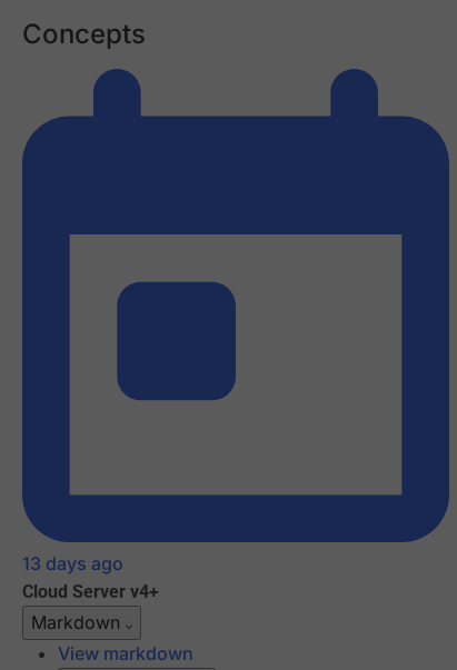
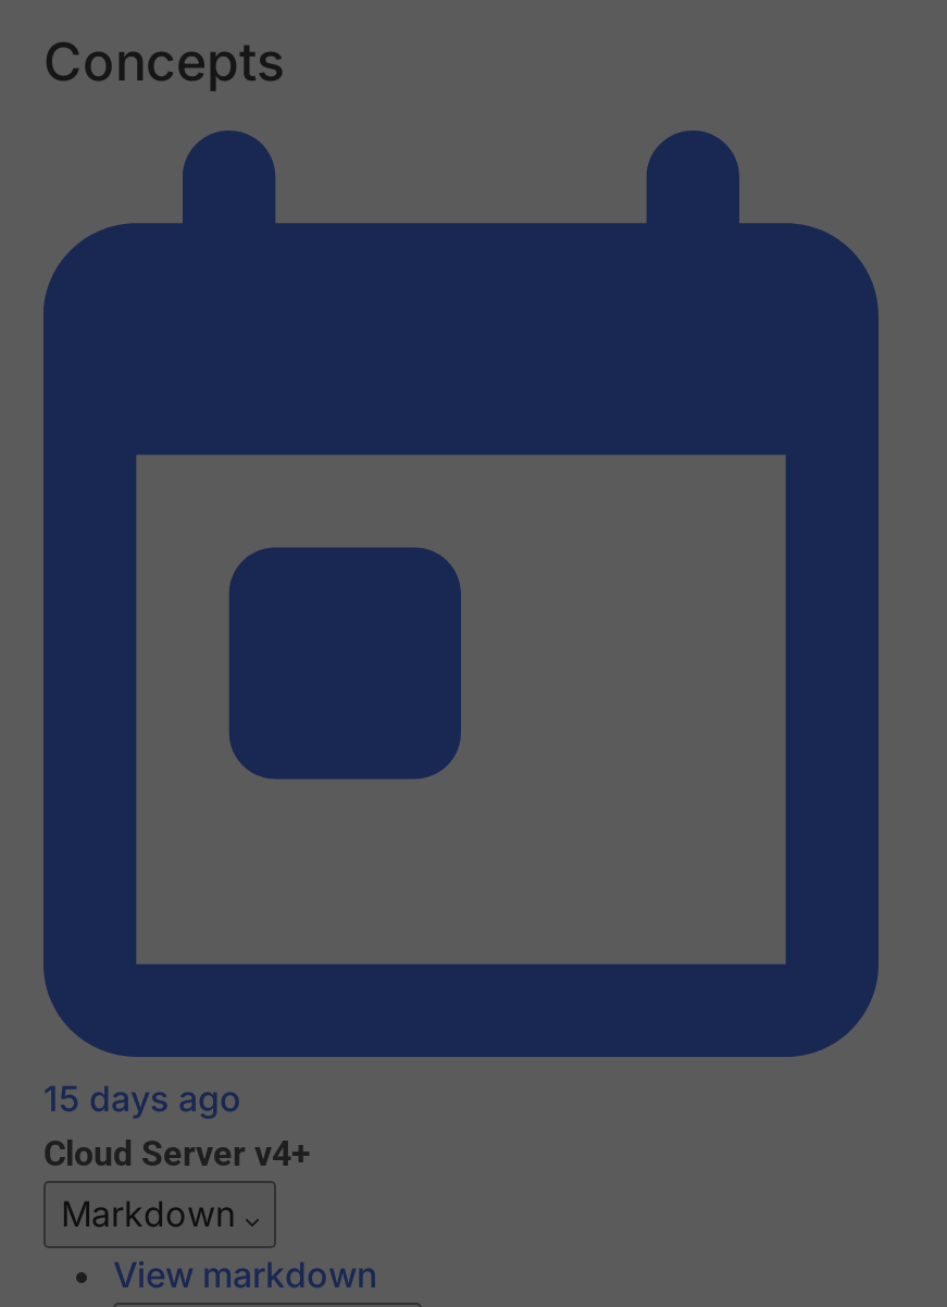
[22,553,123,575] 13 days ago -> [43,1078,241,1121] 15 days ago

